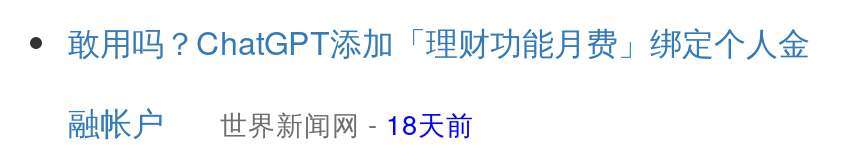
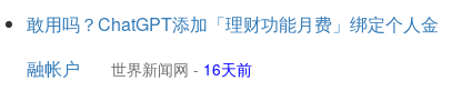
[220,103,474,143] 世界新闻网 - 18天前 -> [111,58,252,80] 世界新闻网 - 16天前

